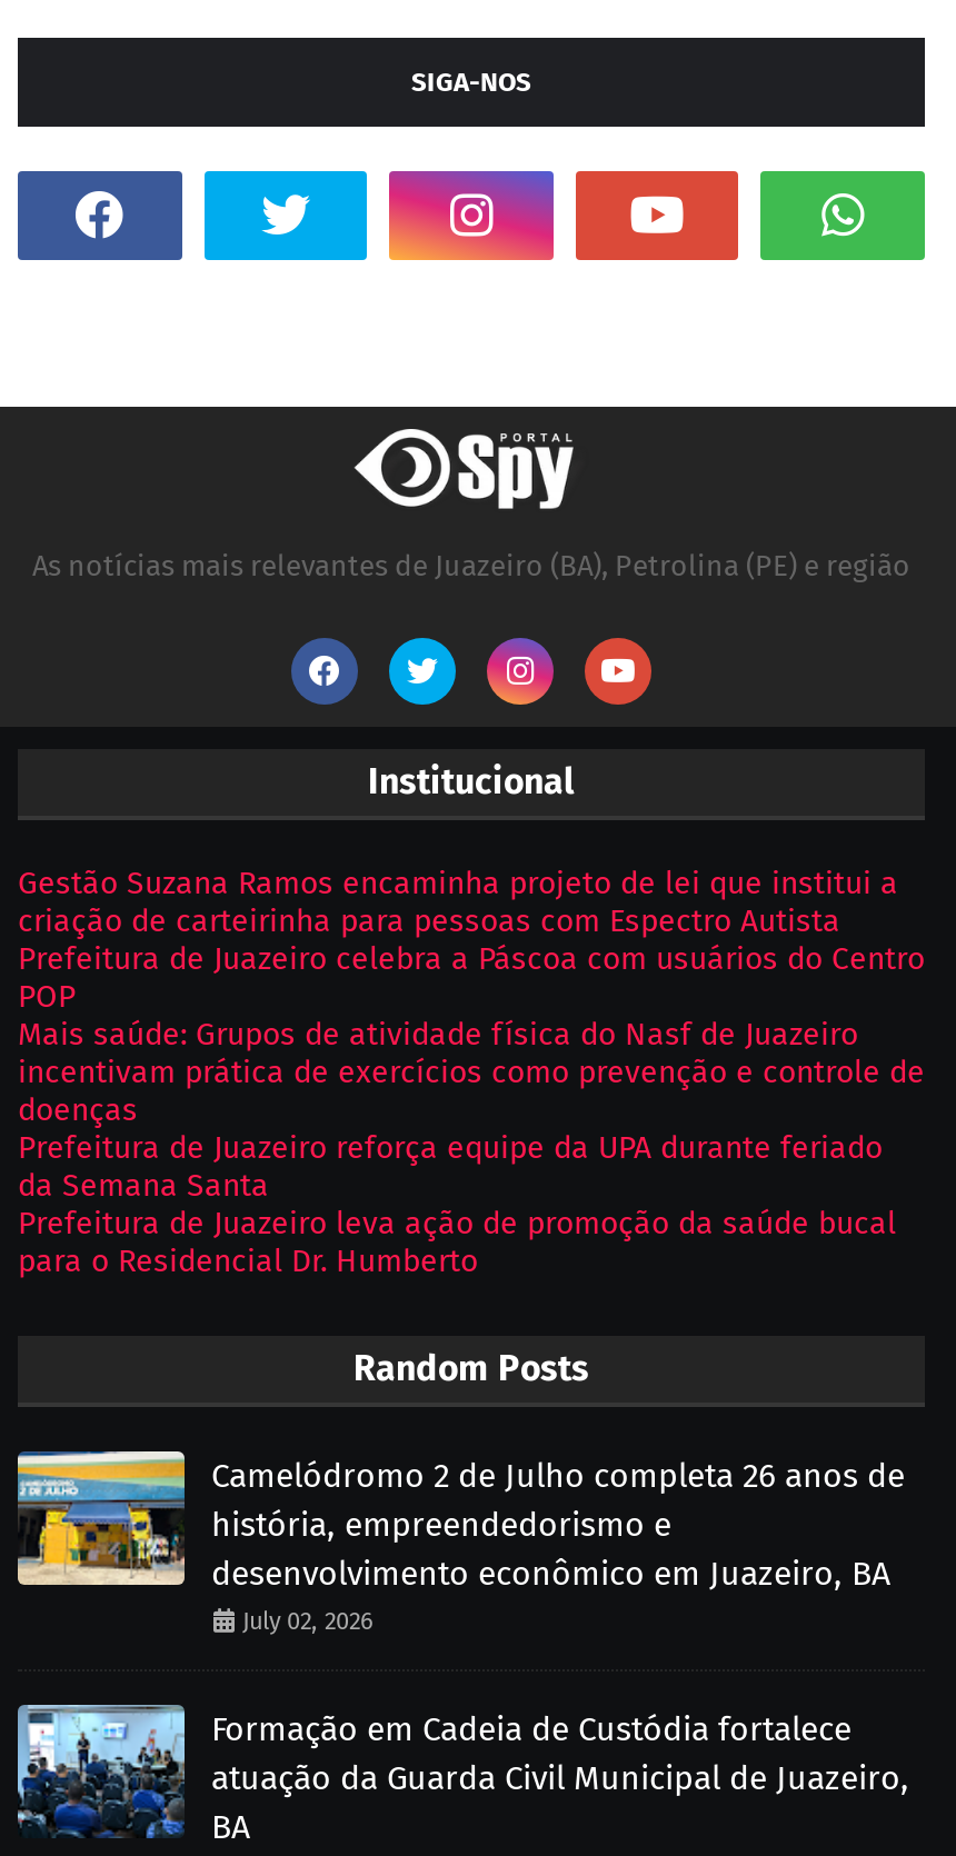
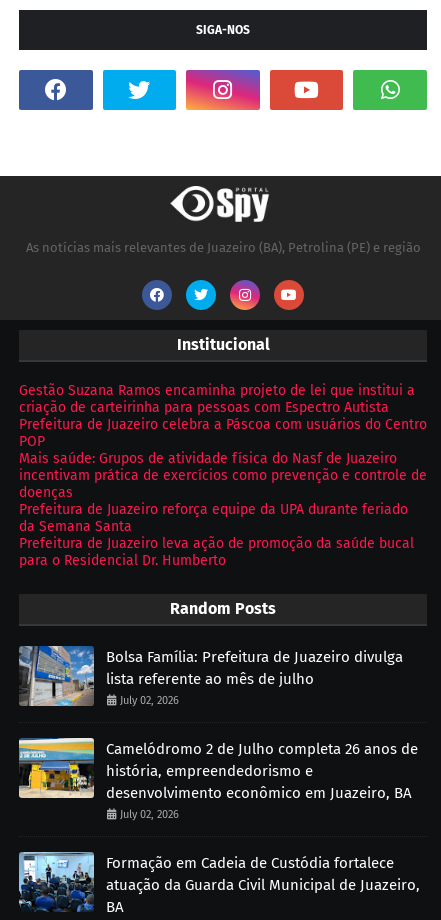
none -> [19,645,403,707] [image] | Bolsa Família: Prefeitura de Juazeiro divulga | lista referente ao mês de julho | July 02, 2026

